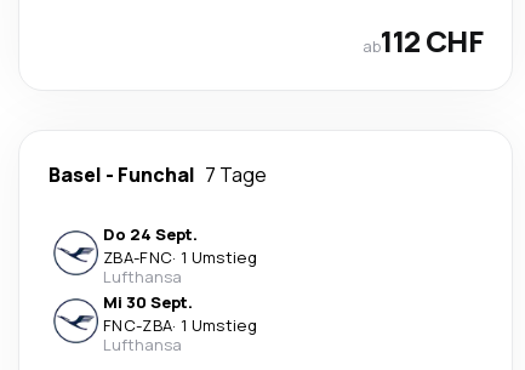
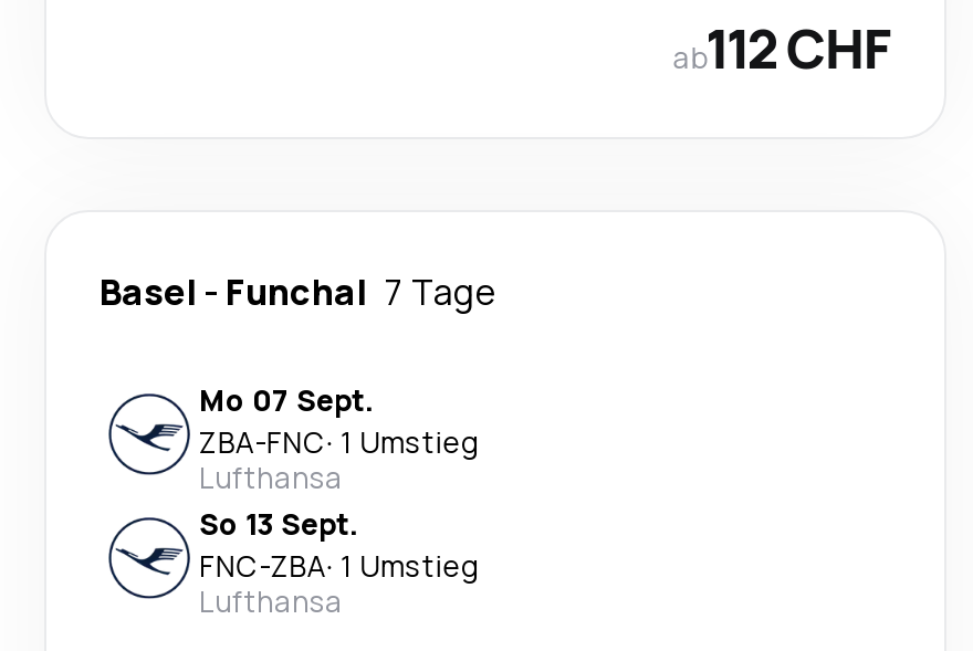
[103,223,198,245] Do 24 Sept. -> [199,380,374,420] Mo 07 Sept.
[103,291,193,313] Mi 30 Sept. -> [199,504,358,544] So 13 Sept.

